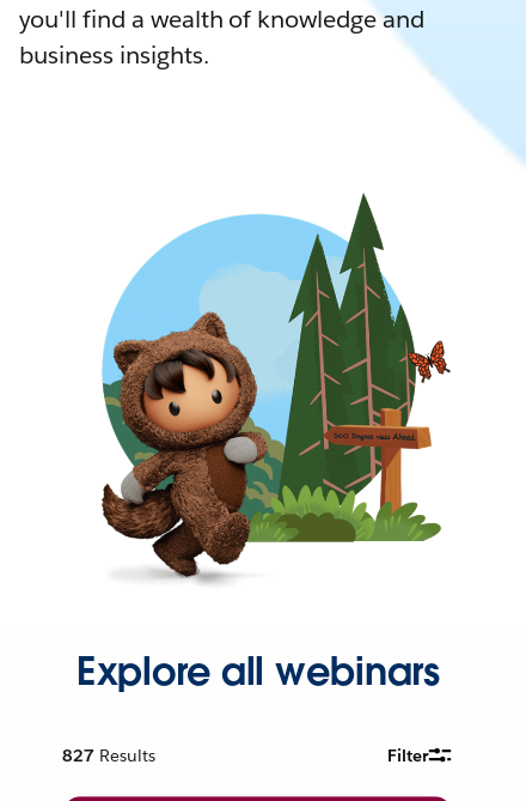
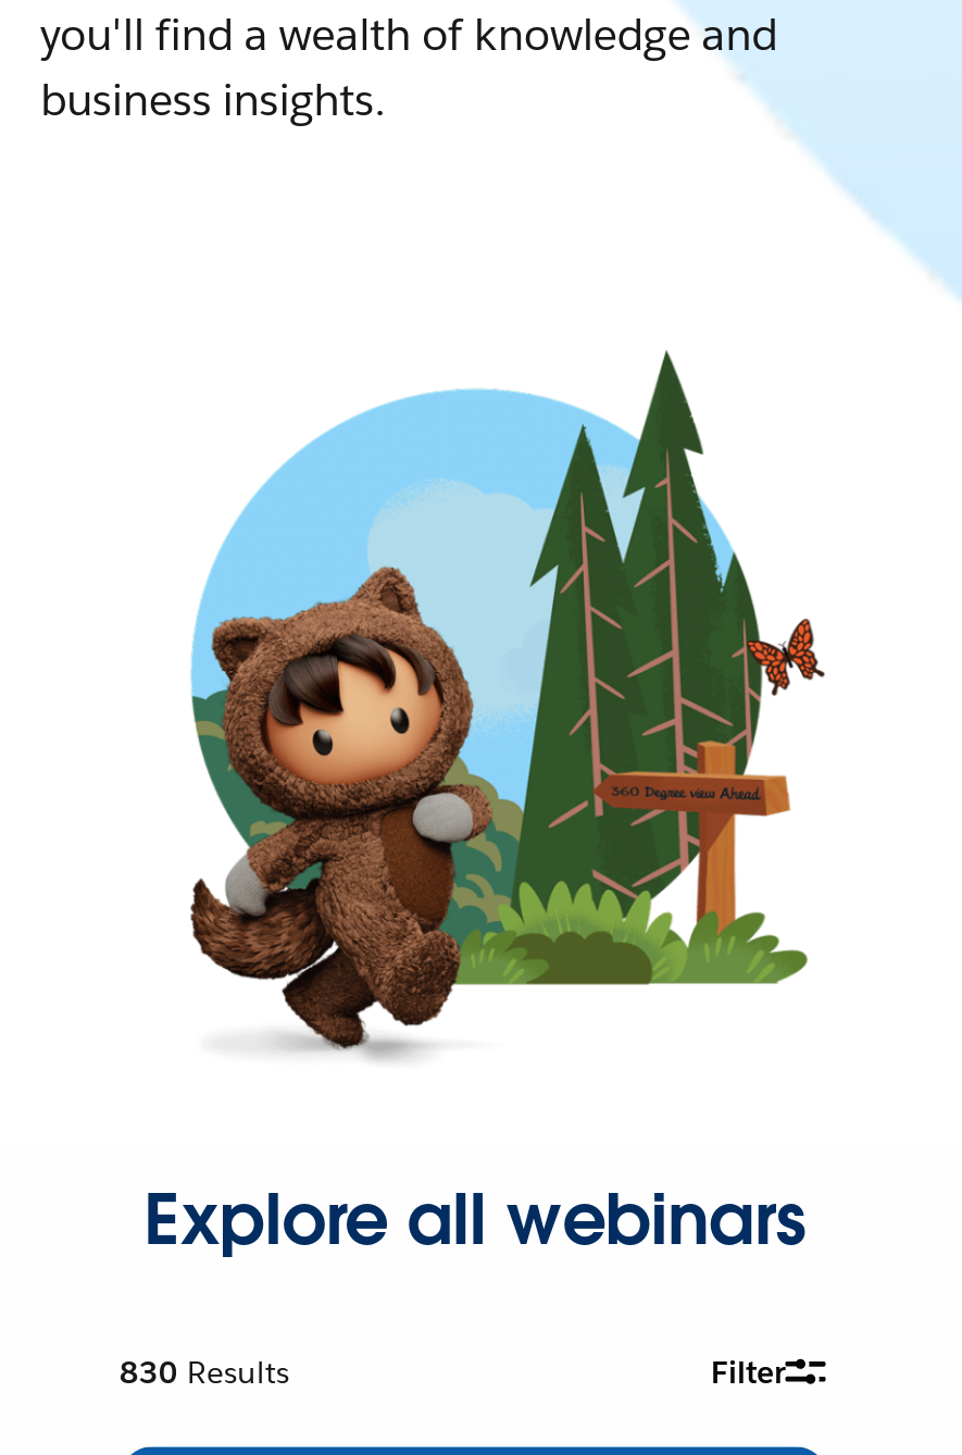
[63,745,156,766] 827 Results -> [120,1353,289,1392] 830 Results

